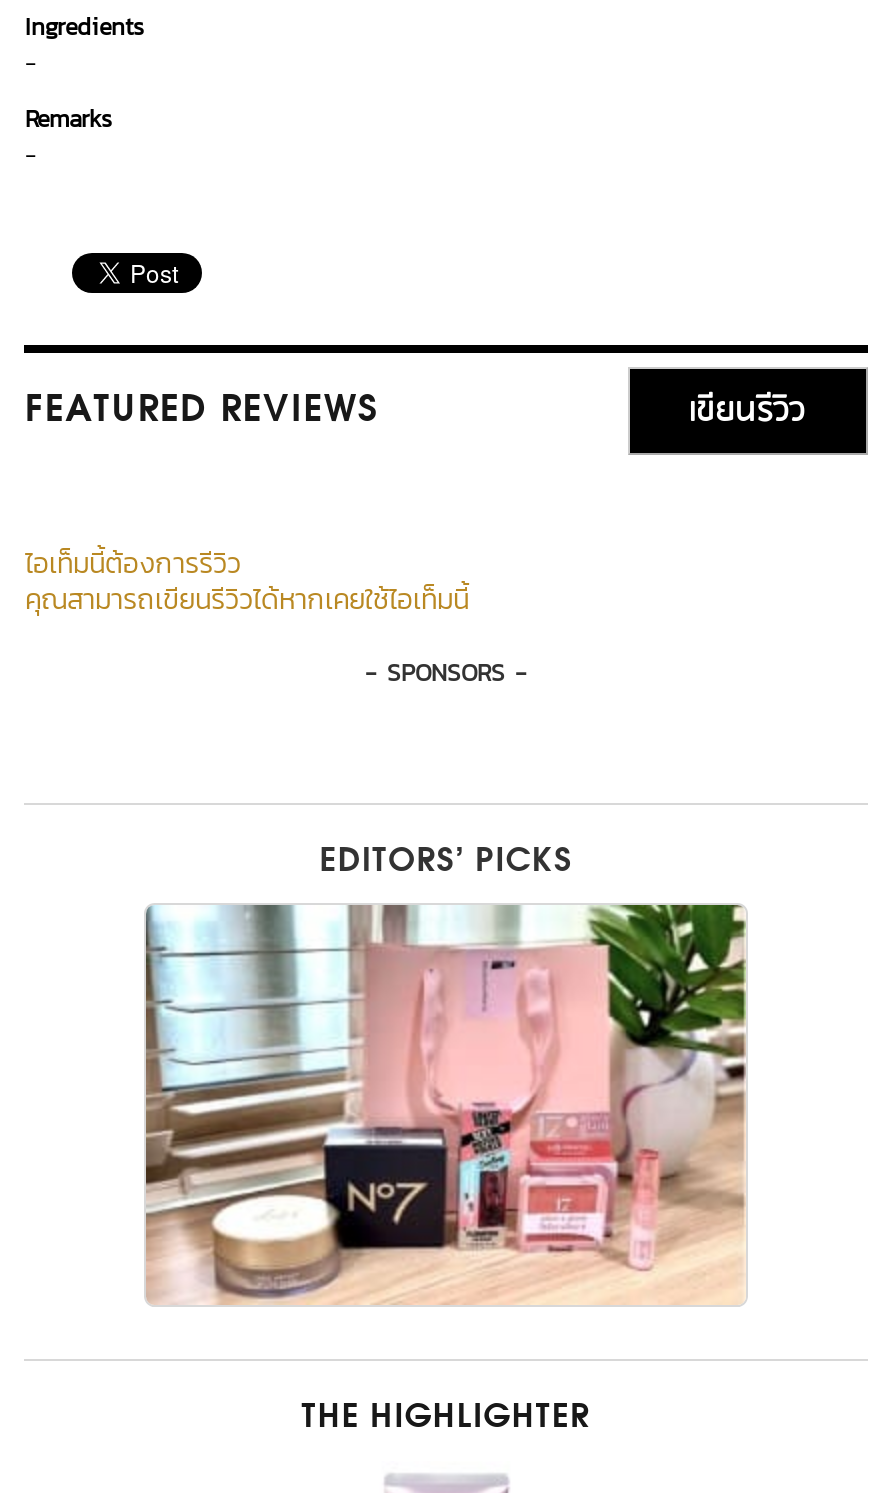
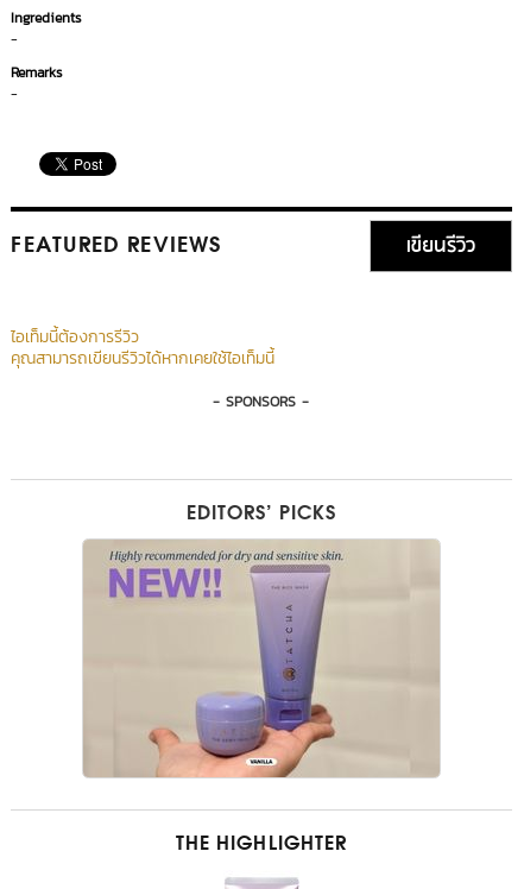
[146,903,746,1305] [image] -> [84,540,440,778] [image]

